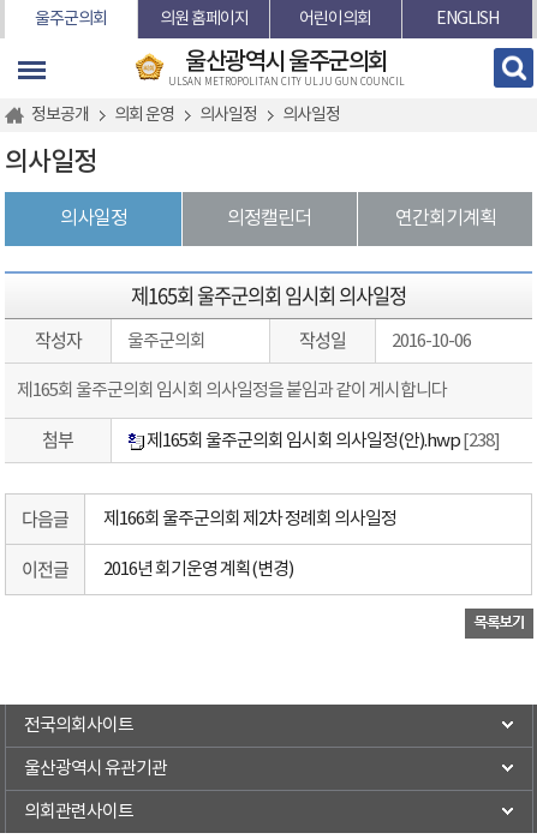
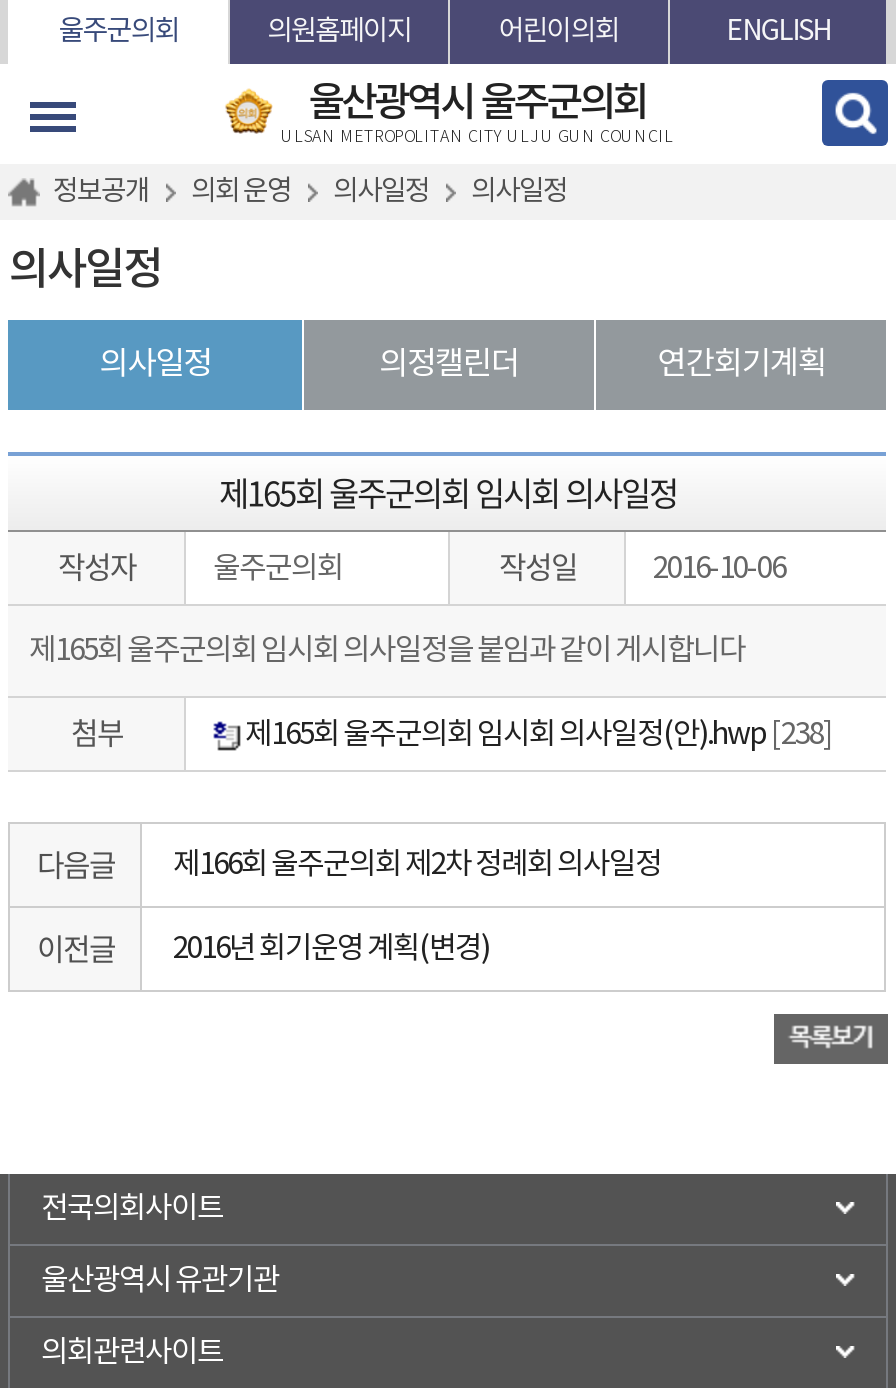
[159,10,248,29] 의원 홈페이지 -> [267,16,411,48] 의원홈페이지

